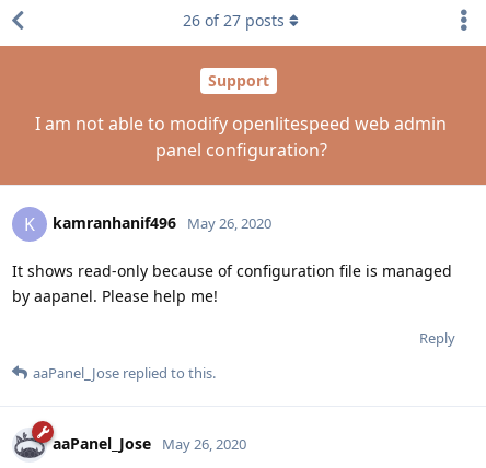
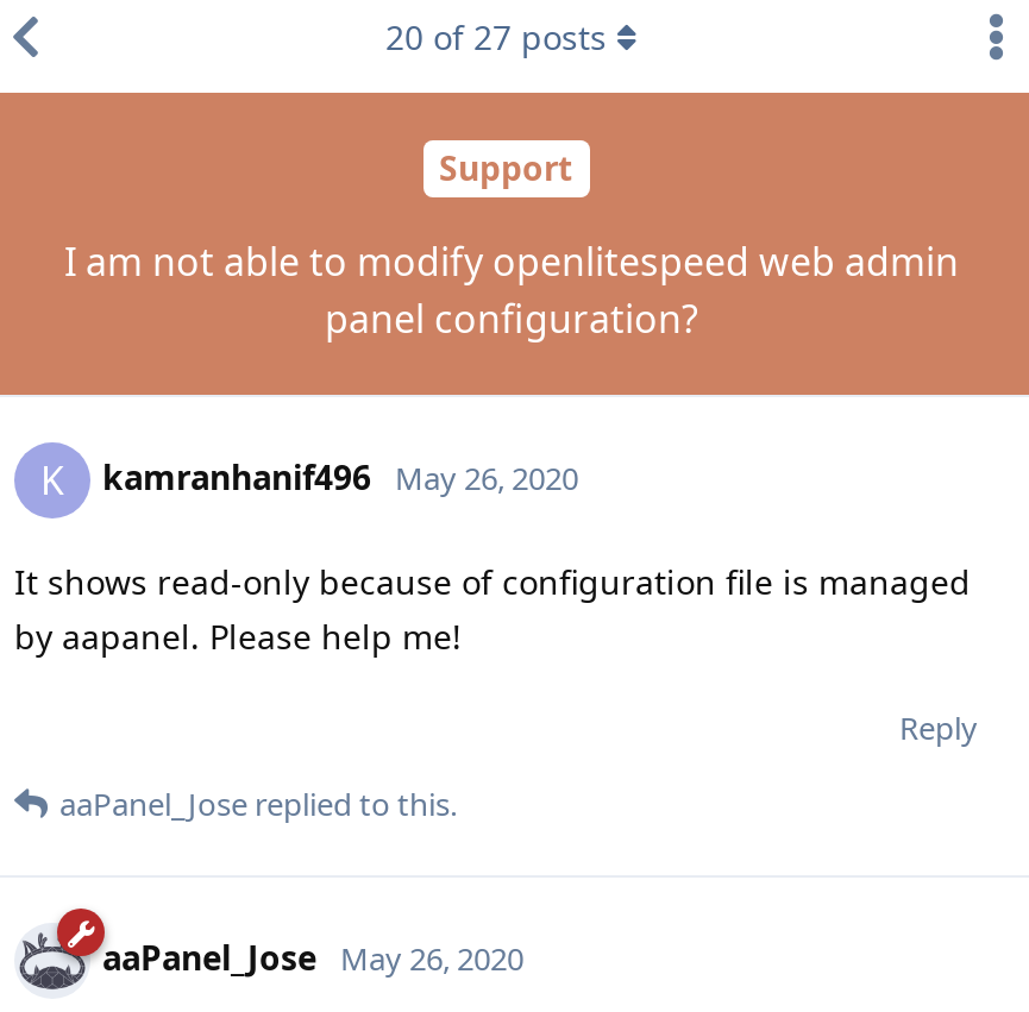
[183,10,285,31] 26 of 27 posts -> [385,14,607,59] 20 of 27 posts

